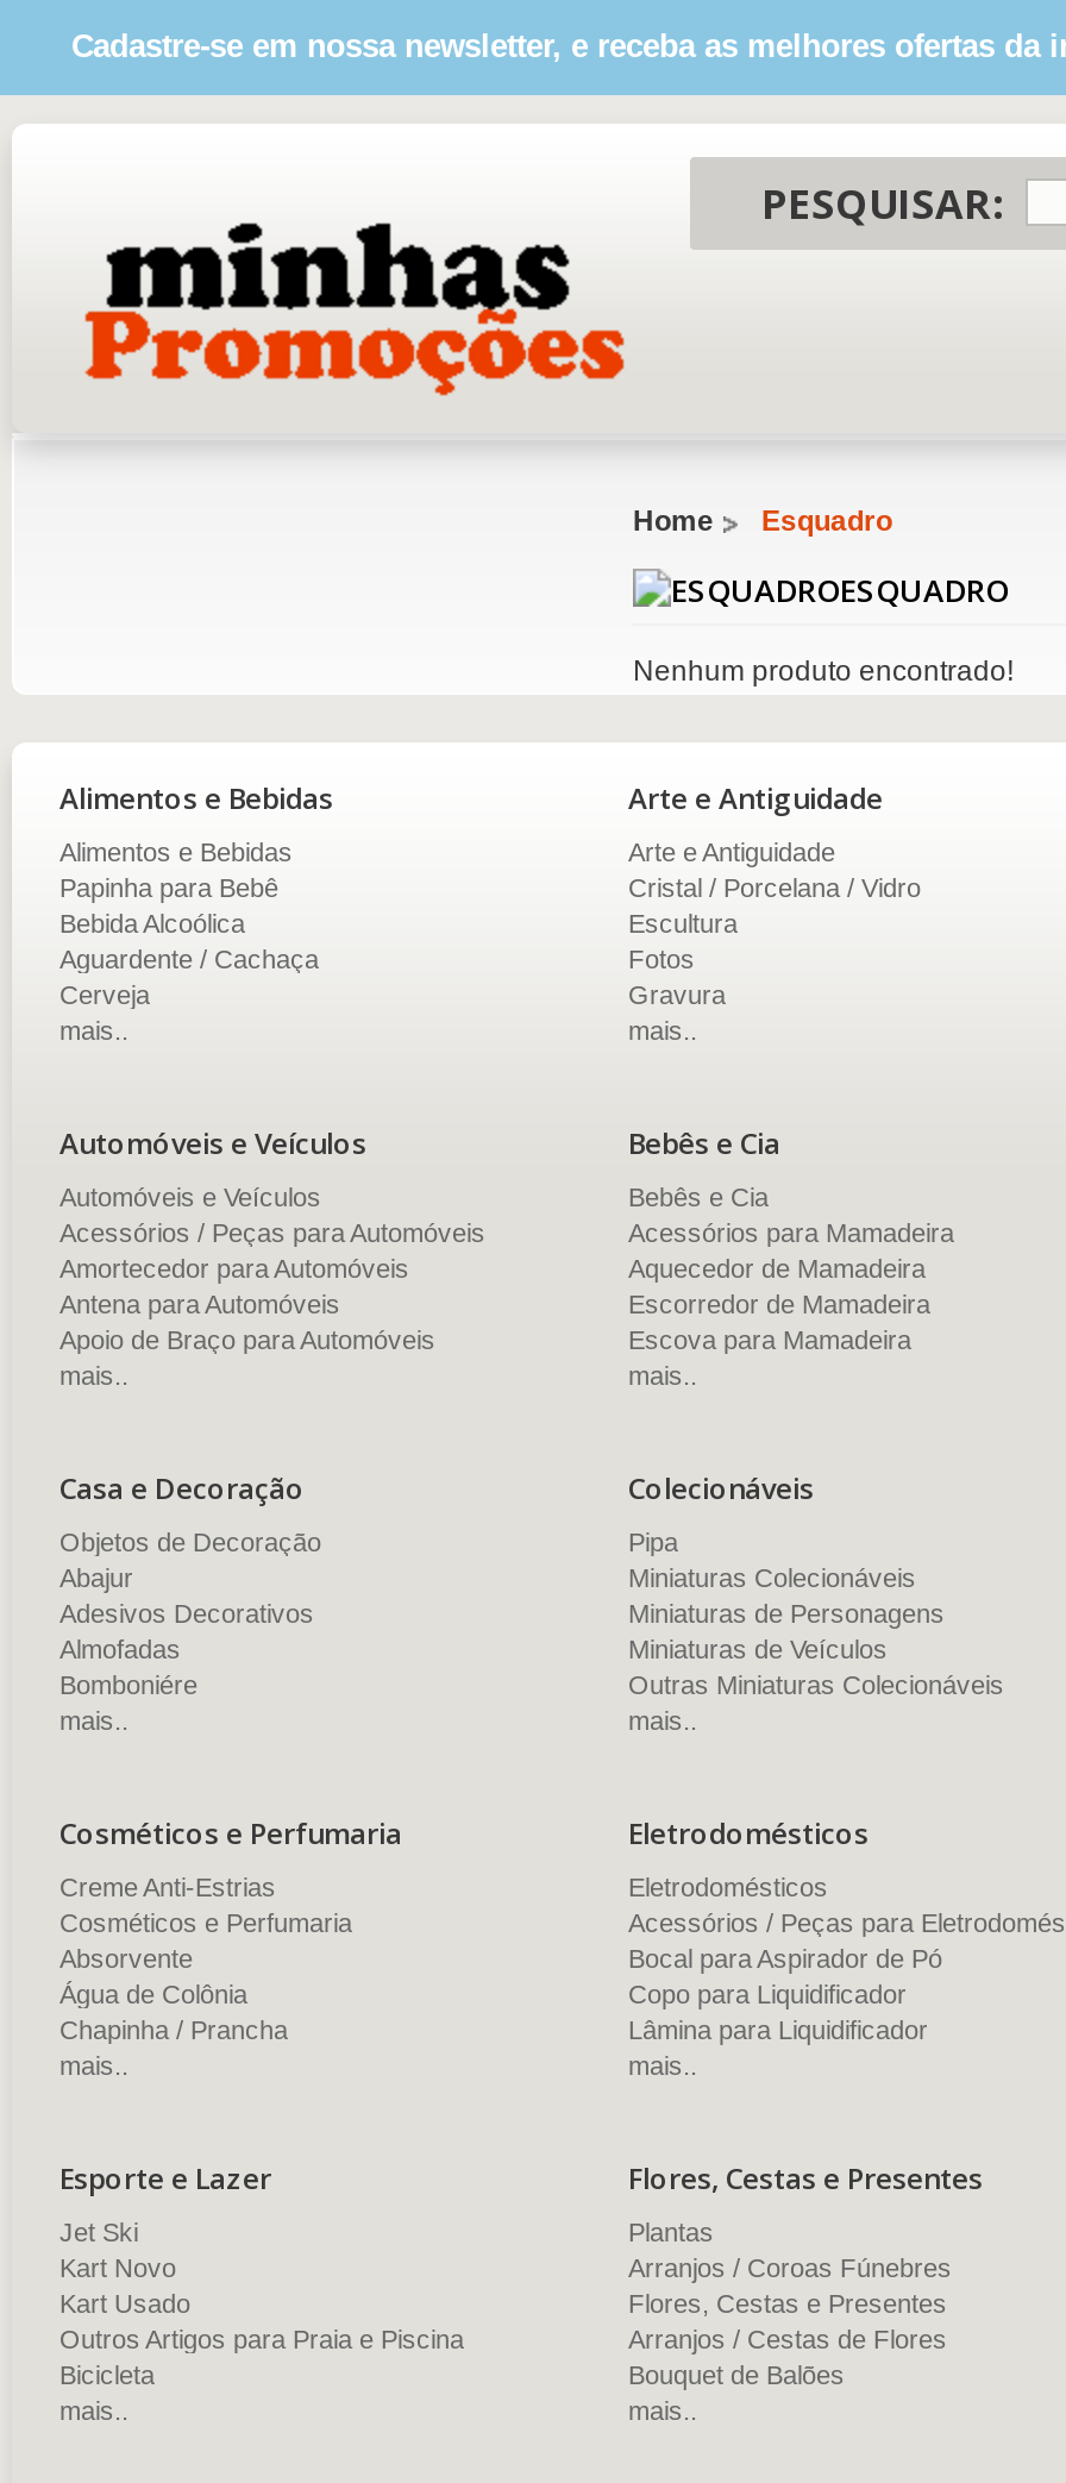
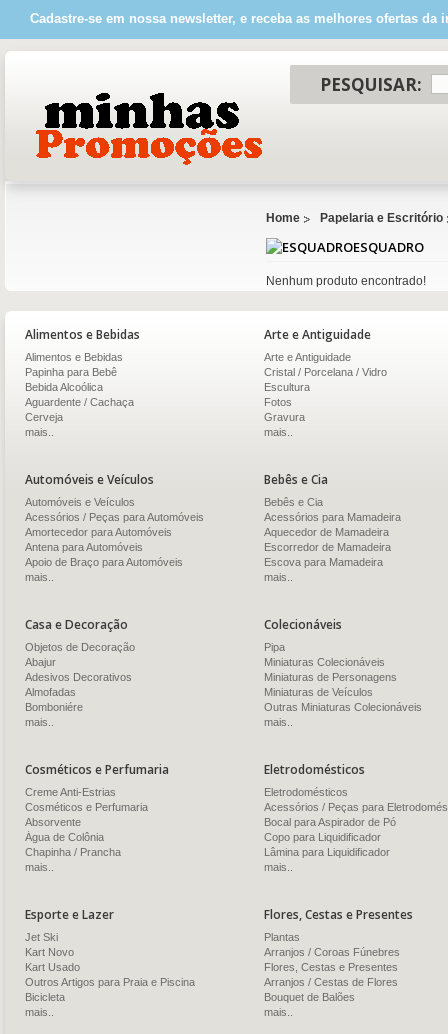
[761,504,892,538] Esquadro -> [320,211,443,225] Papelaria e Escritório

